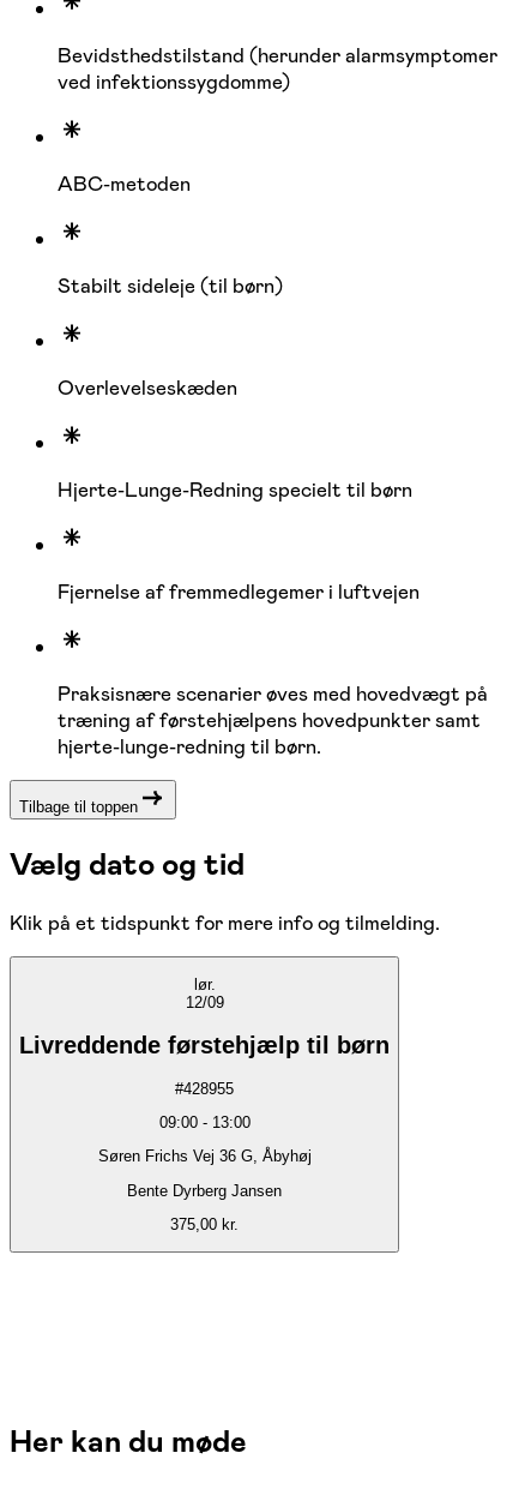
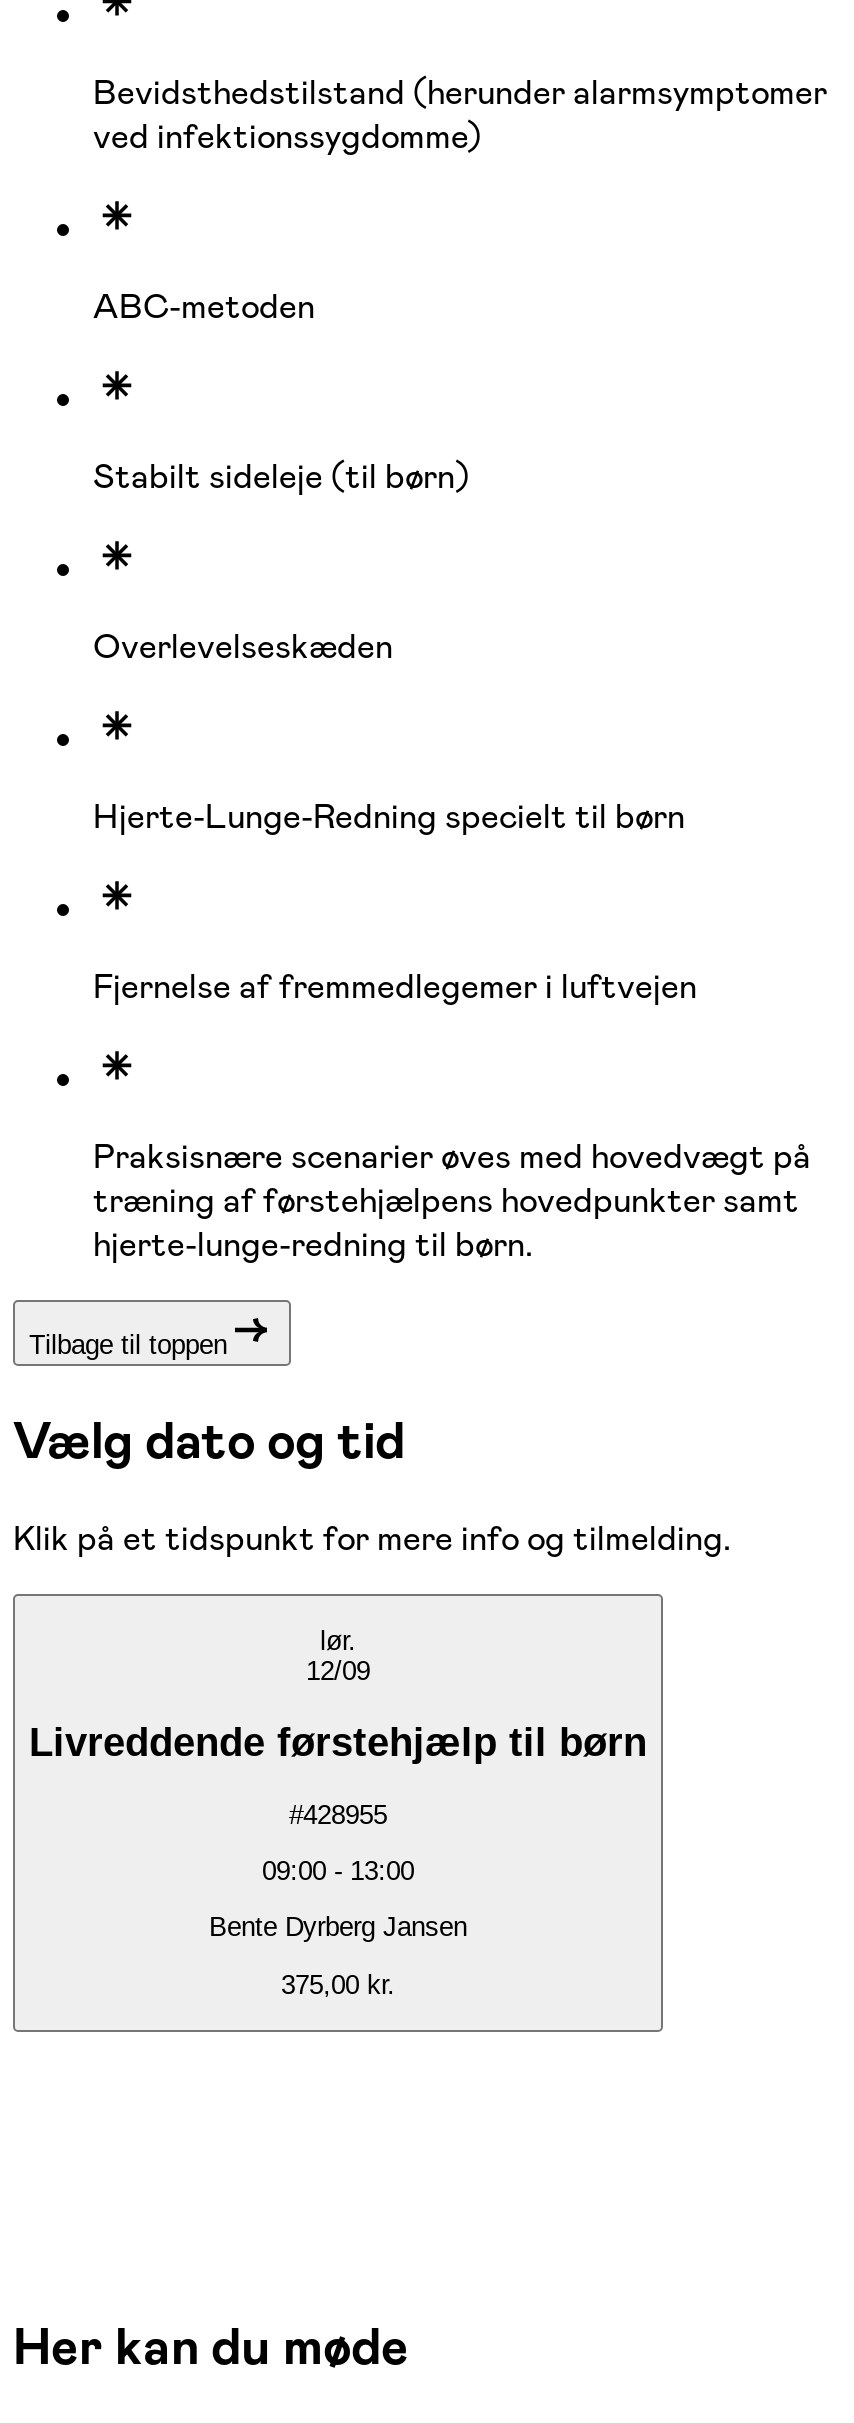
[98,1147,311,1165] Søren Frichs Vej 36 G, Åbyhøj -> none

